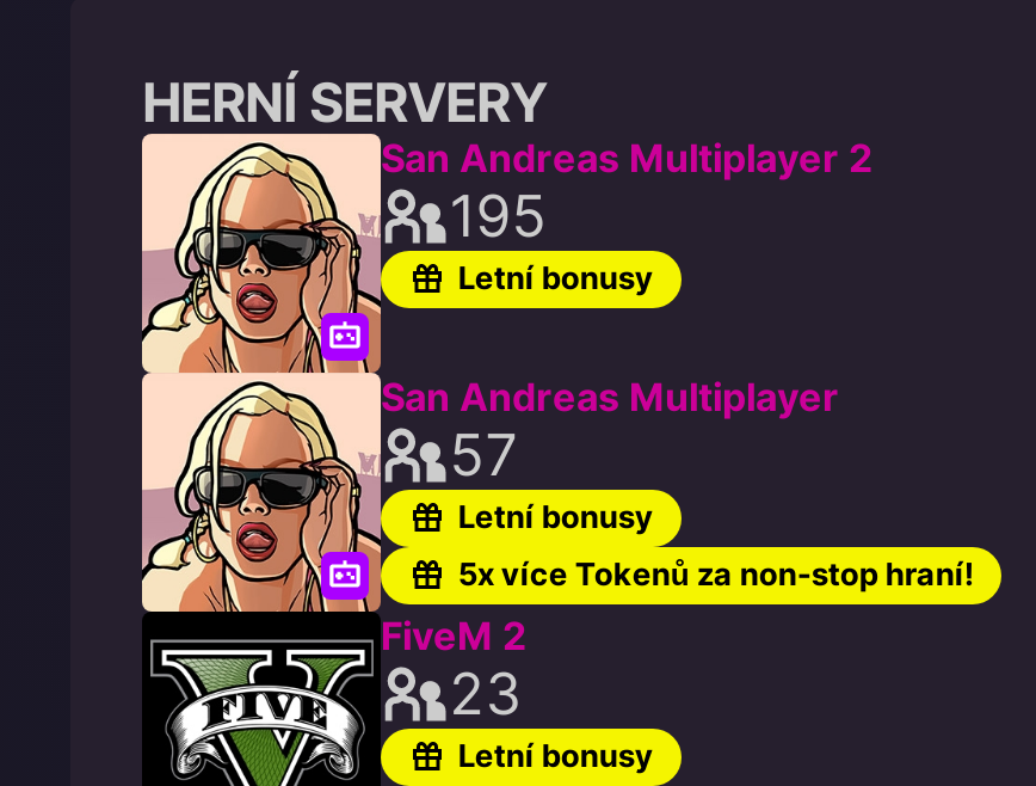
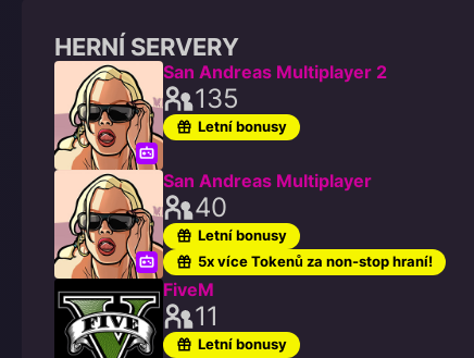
[449,182,547,251] 195 -> [194,83,239,114] 135
[449,420,519,490] 57 -> [194,192,227,223] 40
[381,612,526,729] FiveM 2 | 23 -> [163,279,218,332] FiveM | 11

